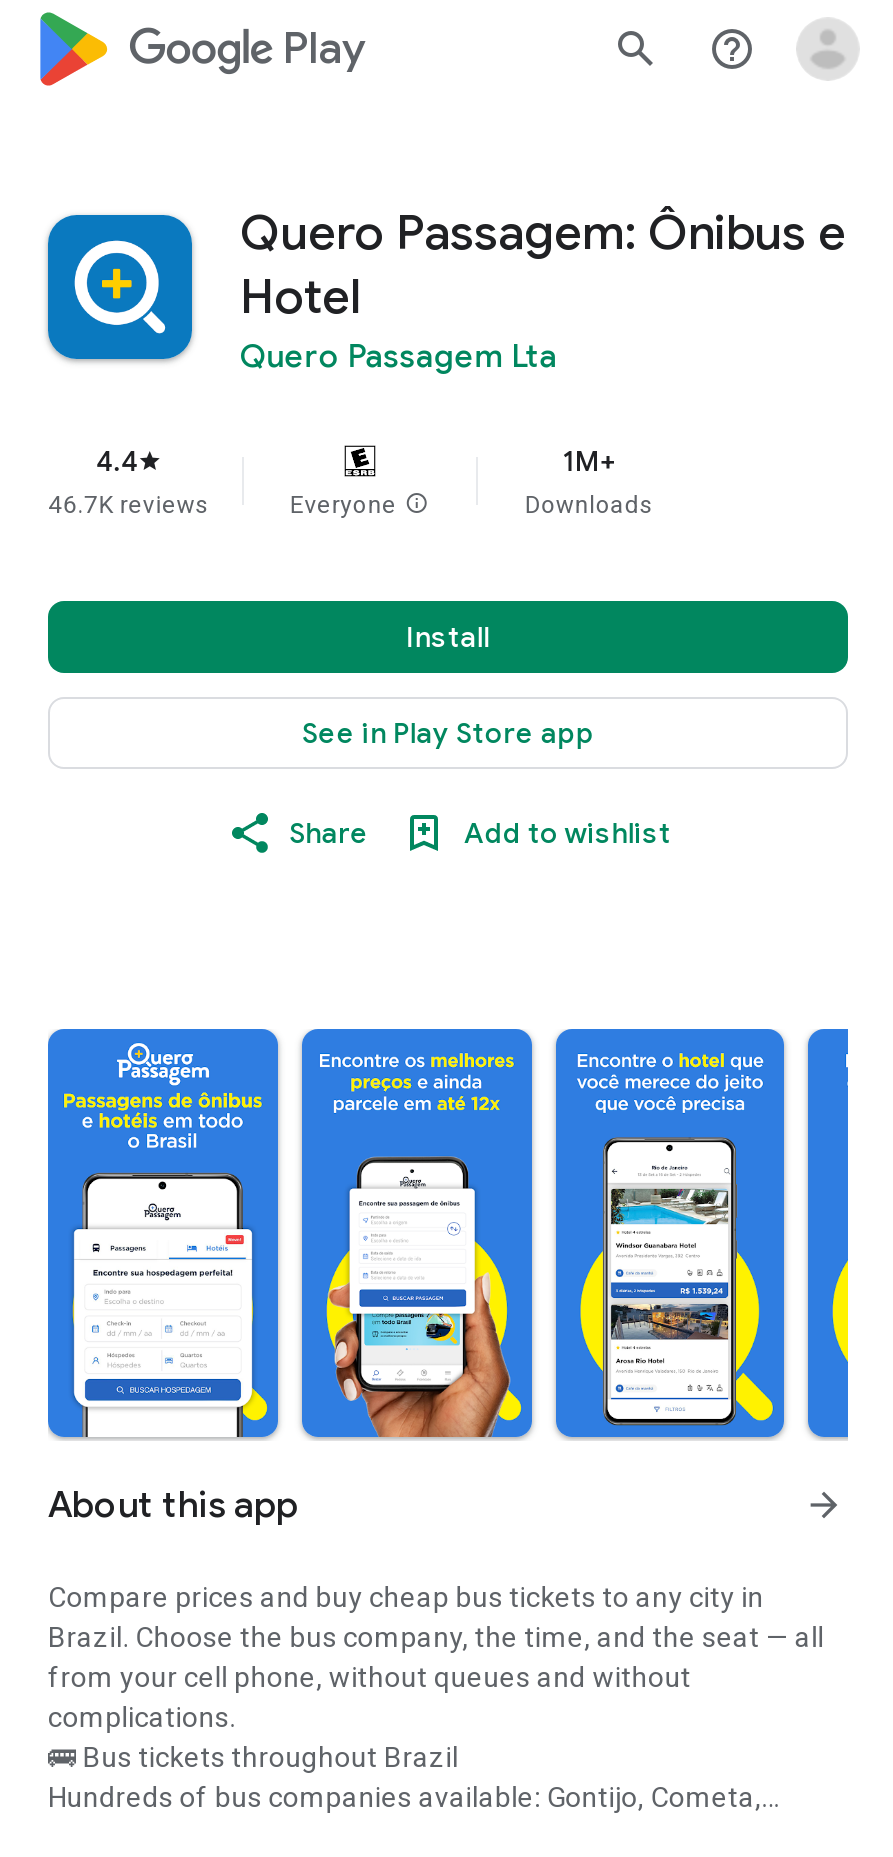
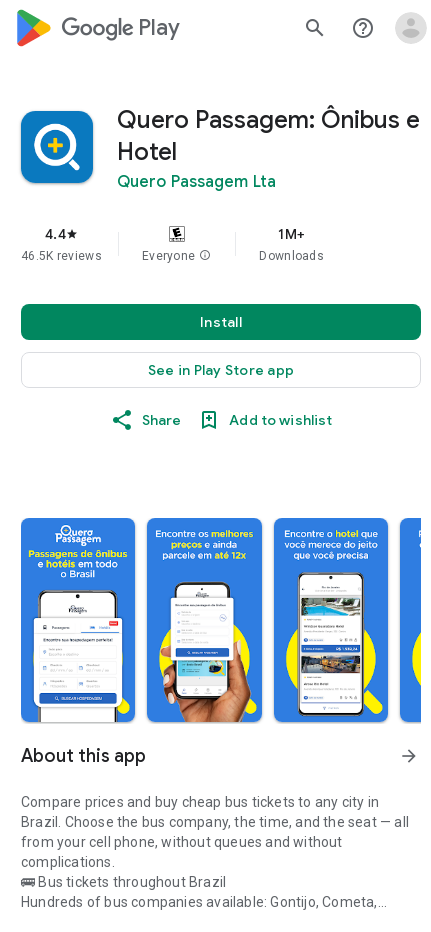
[48,491,210,519] 46.7K reviews -> [21,249,102,263] 46.5K reviews

